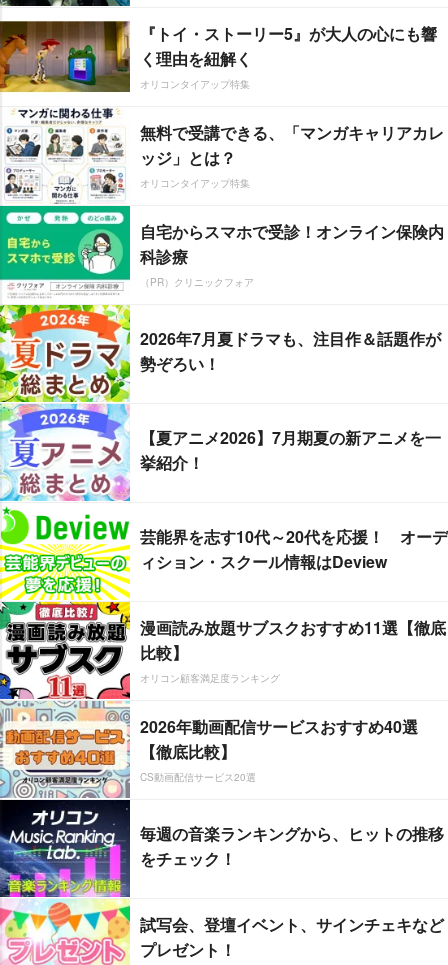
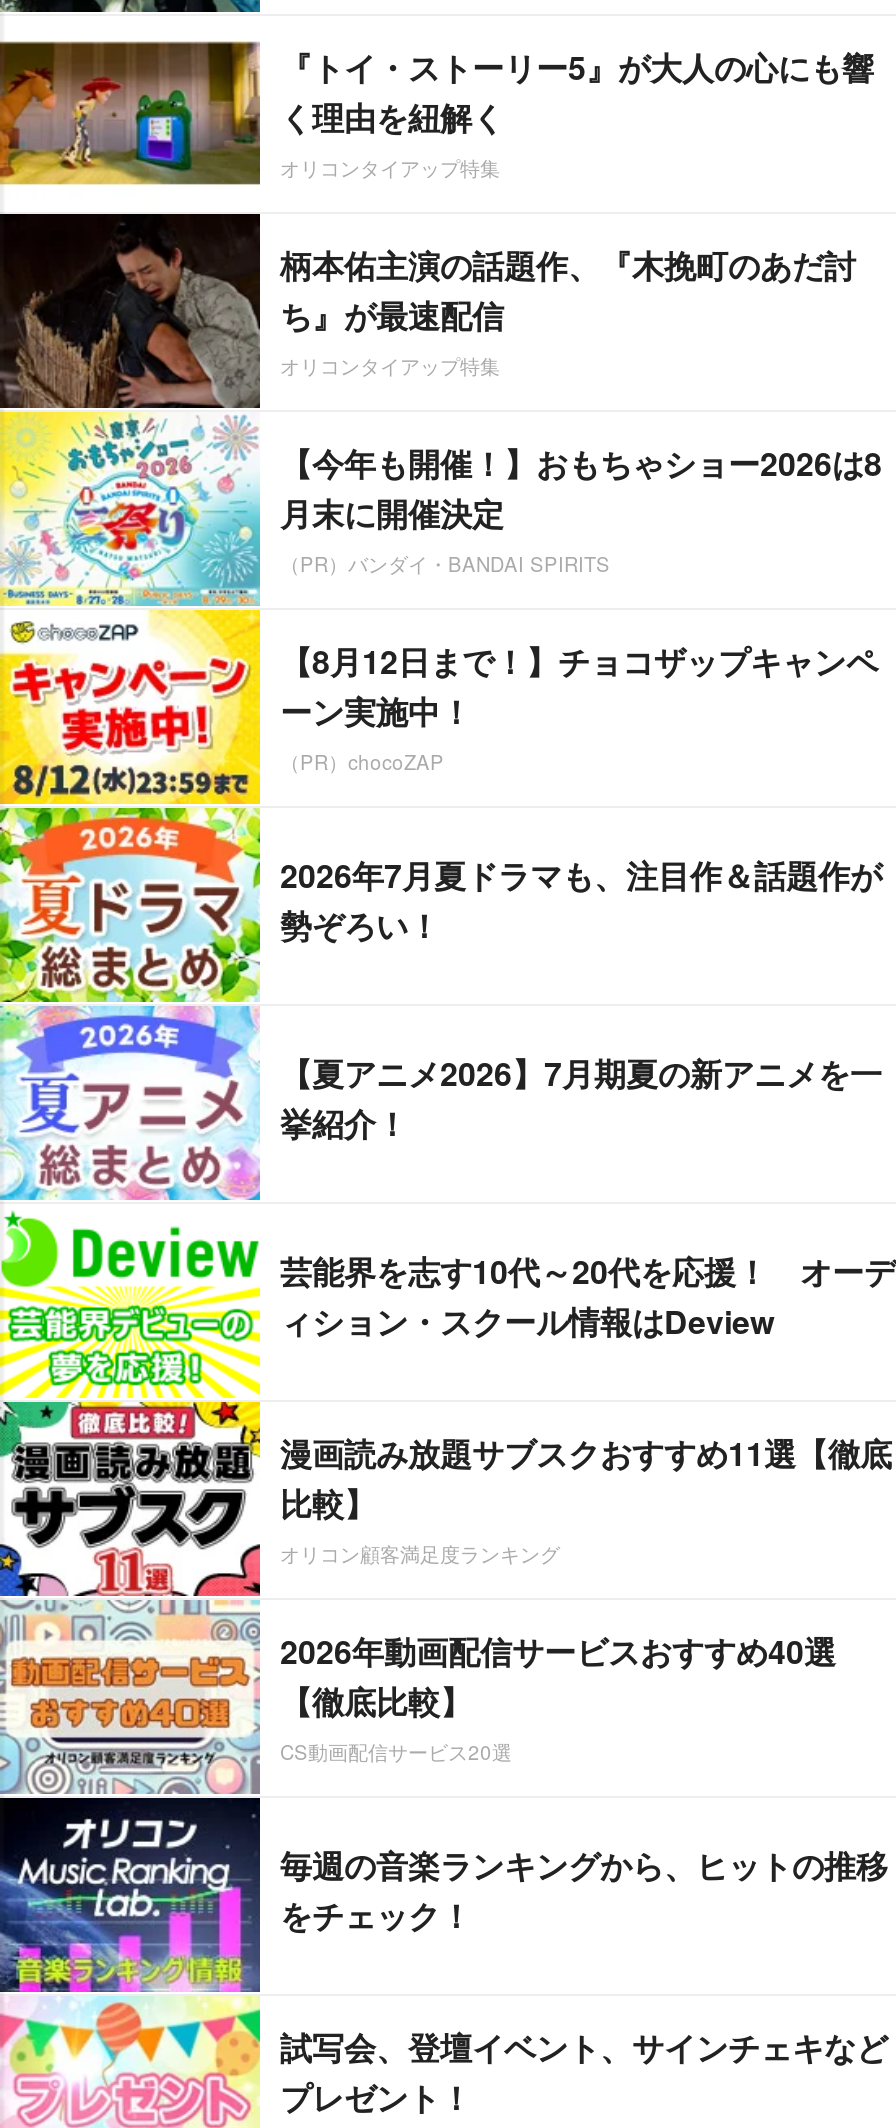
[3,107,444,304] [image] | 無料で受講できる、「マンガキャリアカレ | ッジ」とは？ -> [6,212,856,806] [image] | 柄本佑主演の話題作、『木挽町のあだ討 | ち』が最速配信
[140,219,444,288] 自宅からスマホで受診！オンライン保険内 | 科診療 | （PR）クリニックフォア -> [280,439,882,775] 【今年も開催！】おもちゃショー2026は8 | 月末に開催決定 | （PR）バンダイ・BANDAI SPIRITS | 【8月12日まで！】チョコザップキャンペ | ーン実施中！ | （PR）chocoZAP

